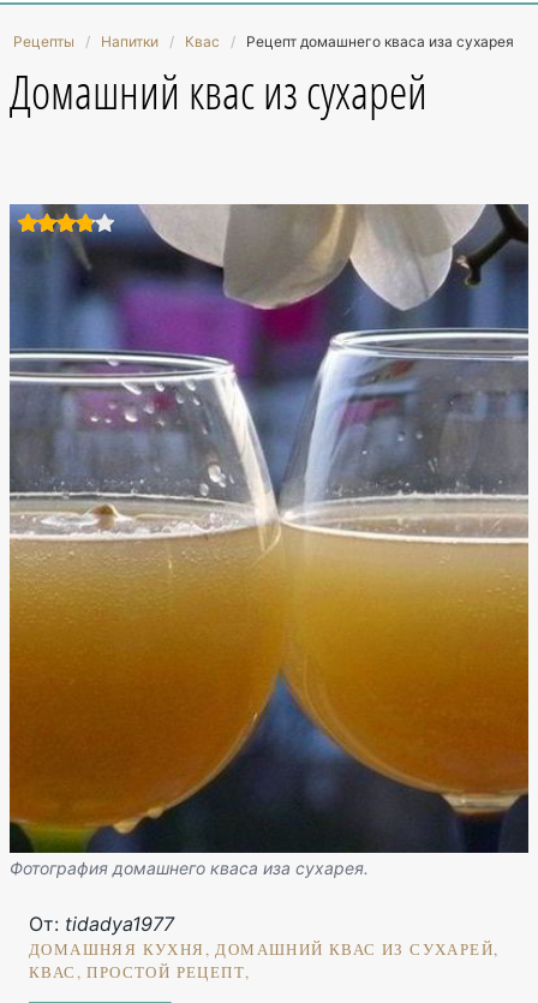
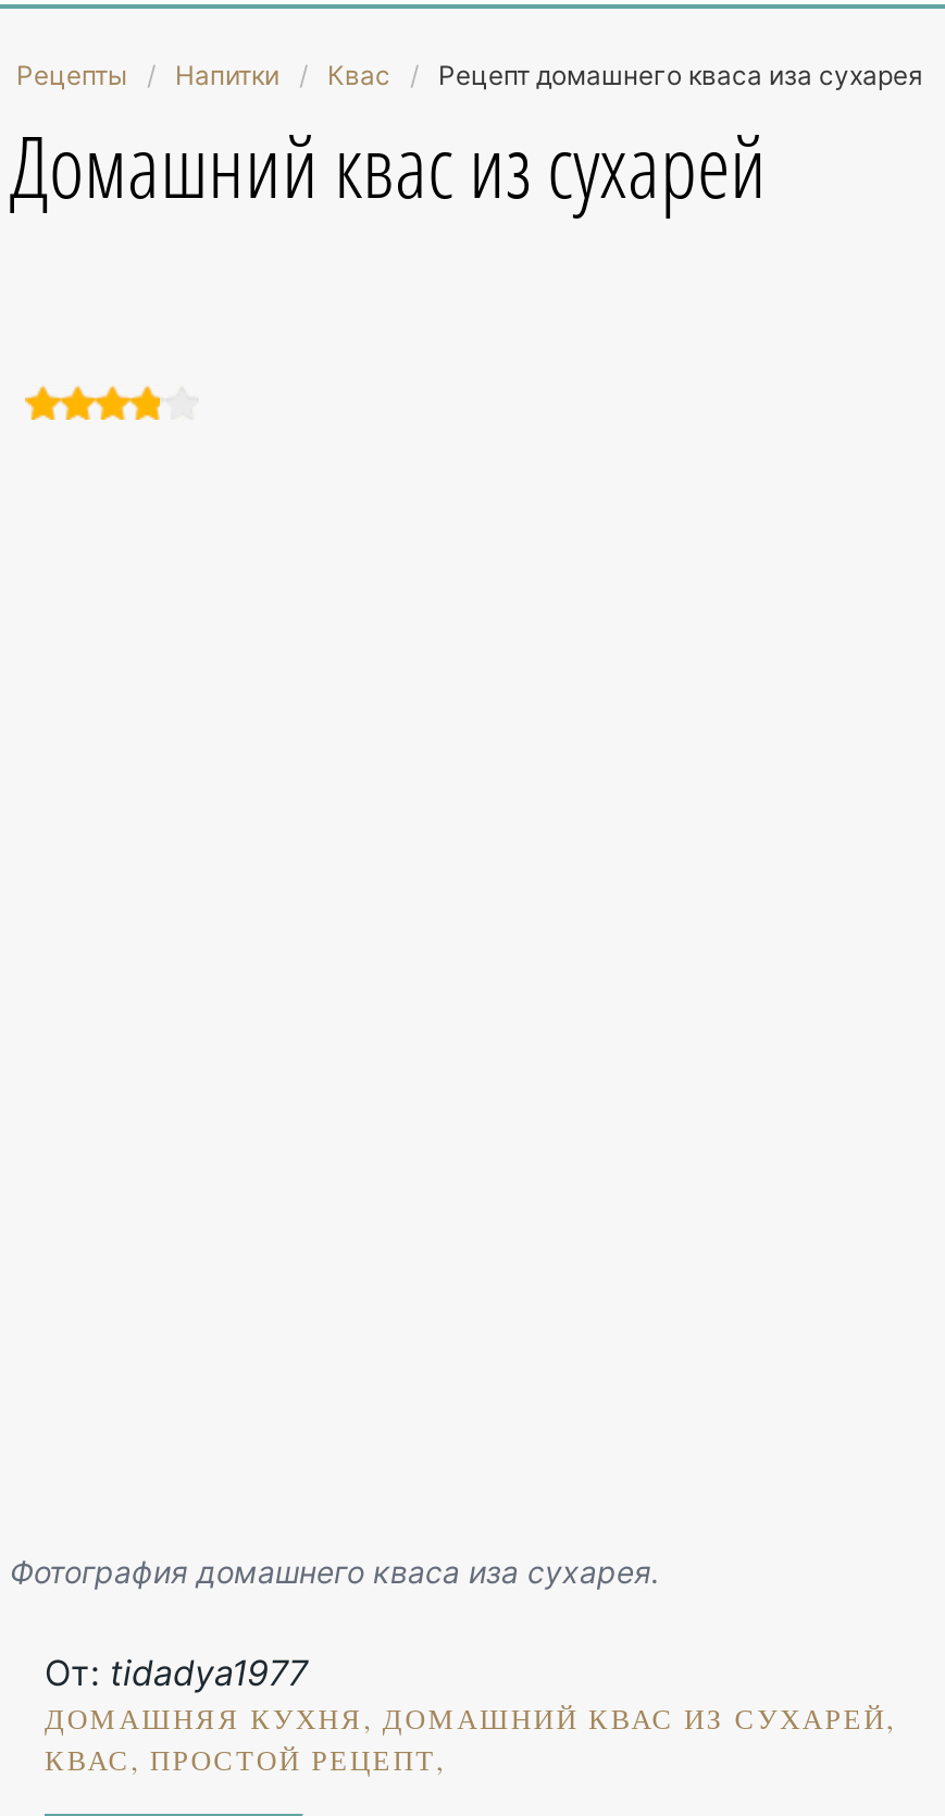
[8,203,530,854] [image] -> none

